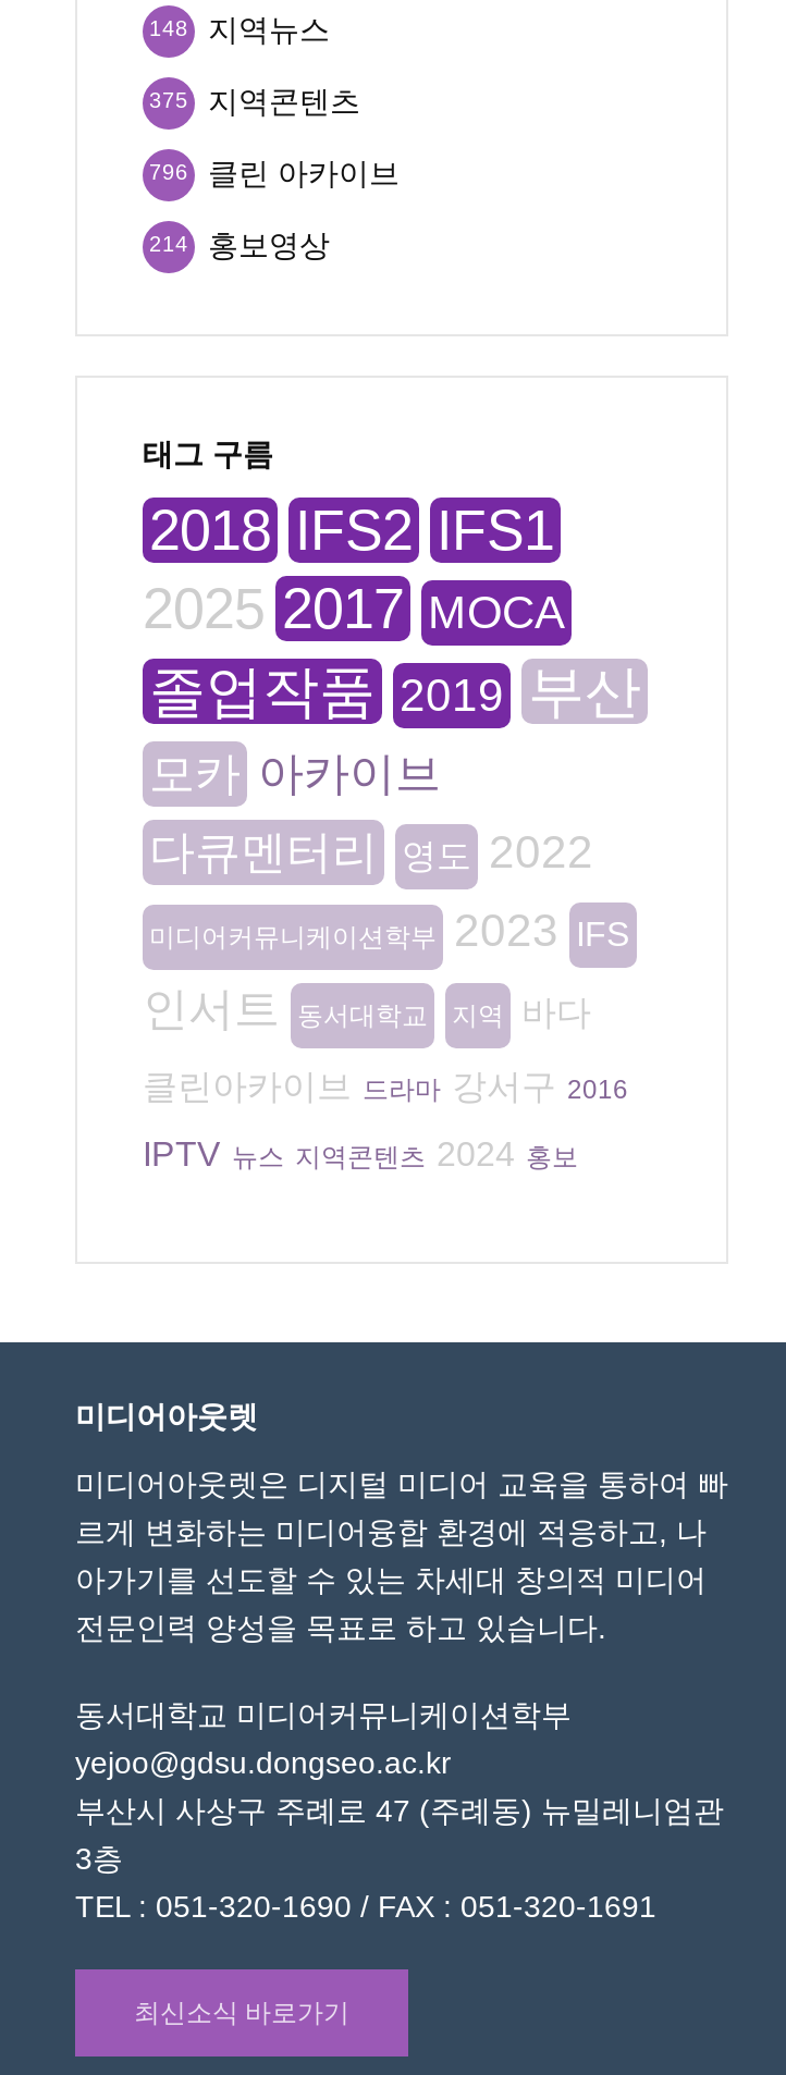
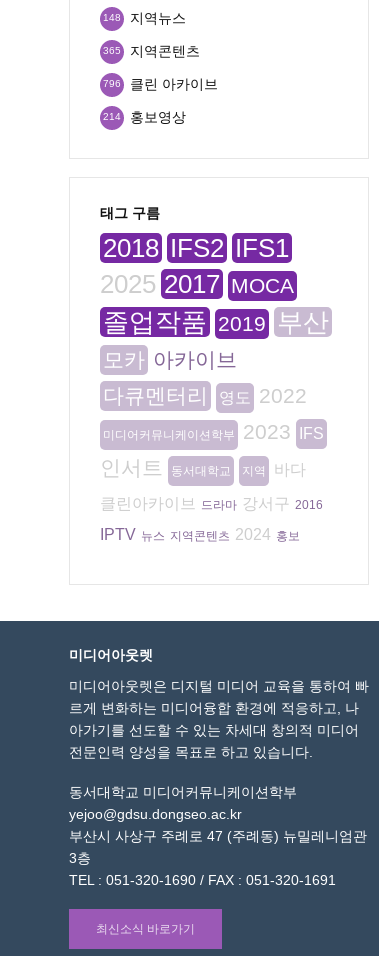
[149,85,360,120] 375 지역콘텐츠 -> [103,43,200,59] 365 지역콘텐츠

